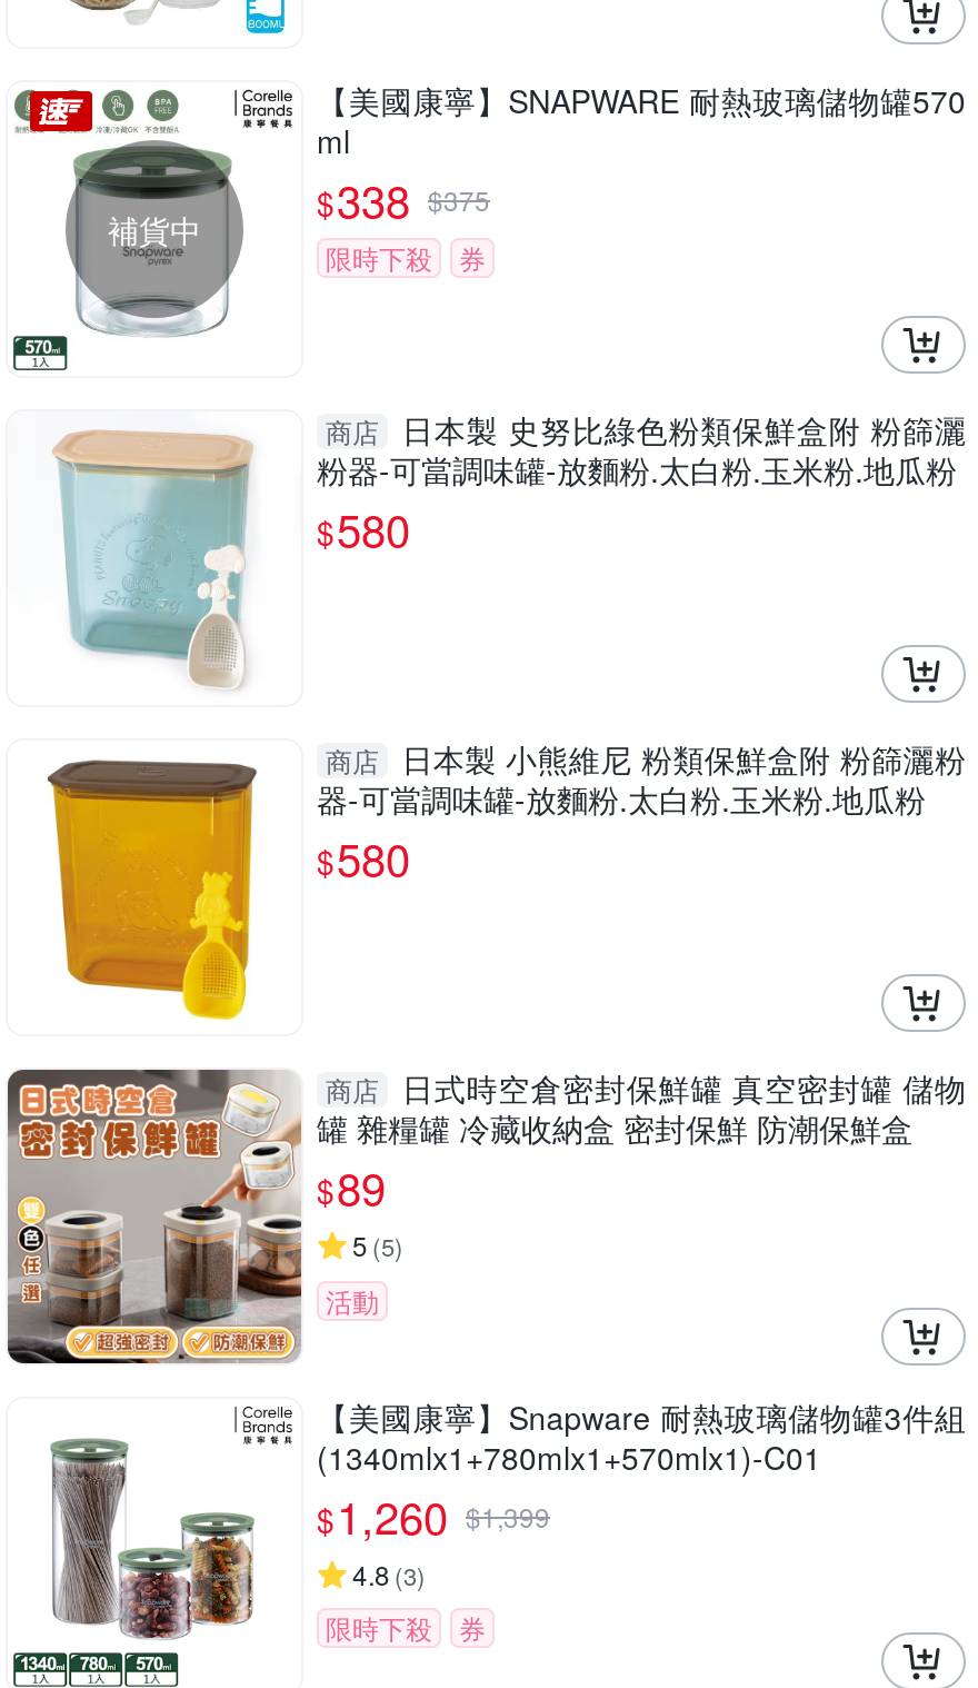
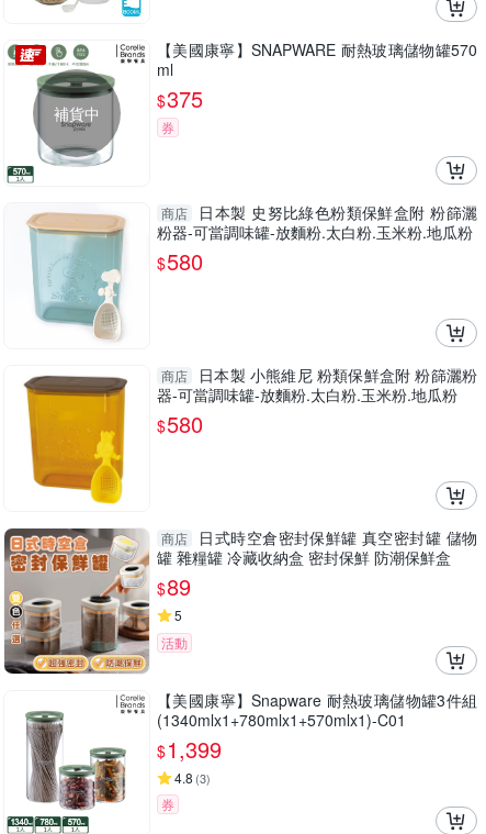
[317,167,490,276] $338 $375 | 限時下殺 -> [157,83,203,115] $375
[352,1226,403,1264] 5 (5) -> [174,606,182,624] 5
[317,1484,550,1549] $1,260 $1,399 -> [157,733,222,765] $1,399
[326,1609,432,1646] 限時下殺 -> none

